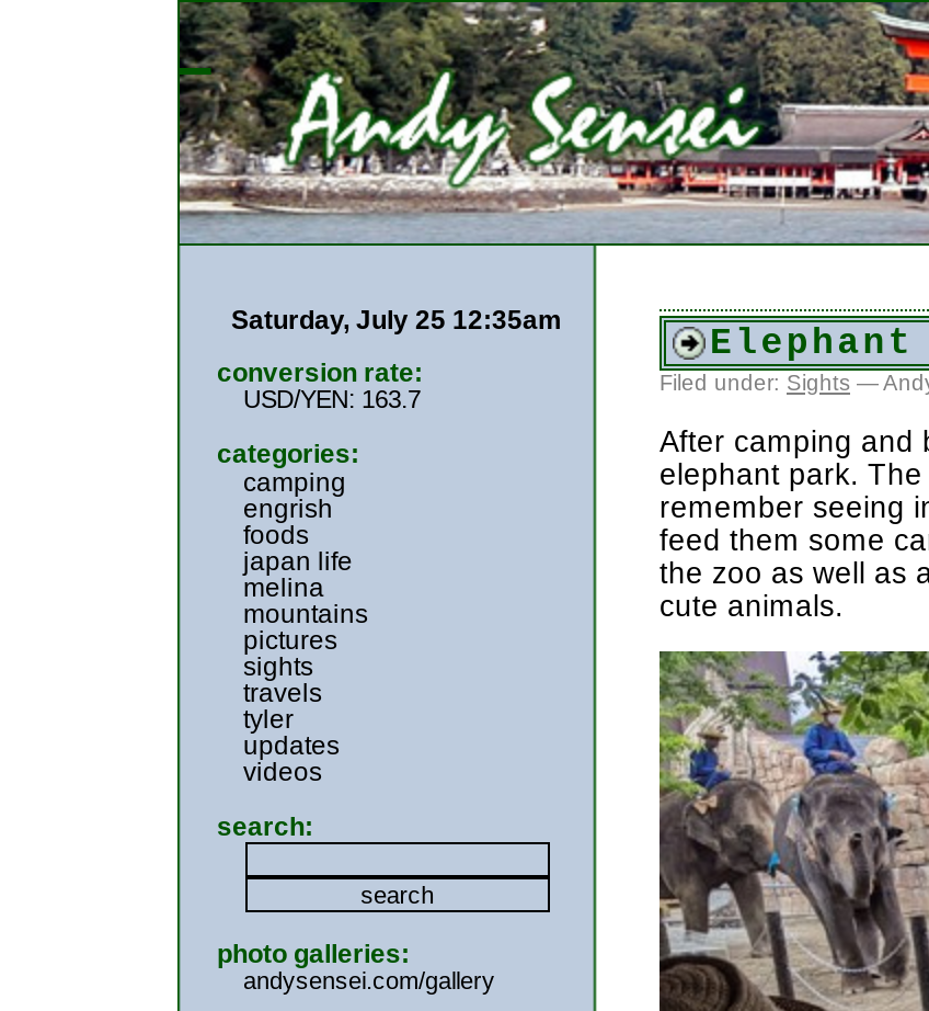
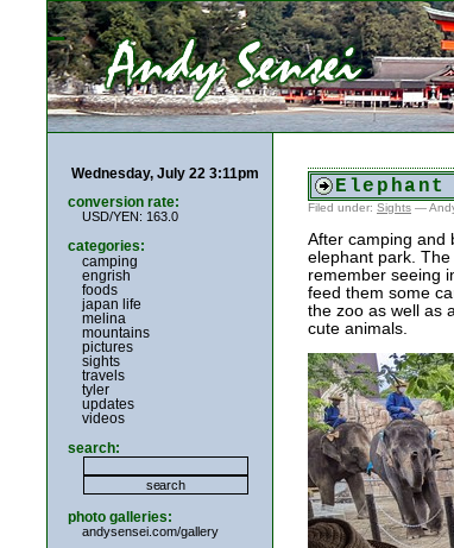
[231,305,562,336] Saturday, July 25 12:35am -> [71,165,259,182] Wednesday, July 22 3:11pm
[243,386,421,412] USD/YEN: 163.7 -> [82,209,178,223] USD/YEN: 163.0

